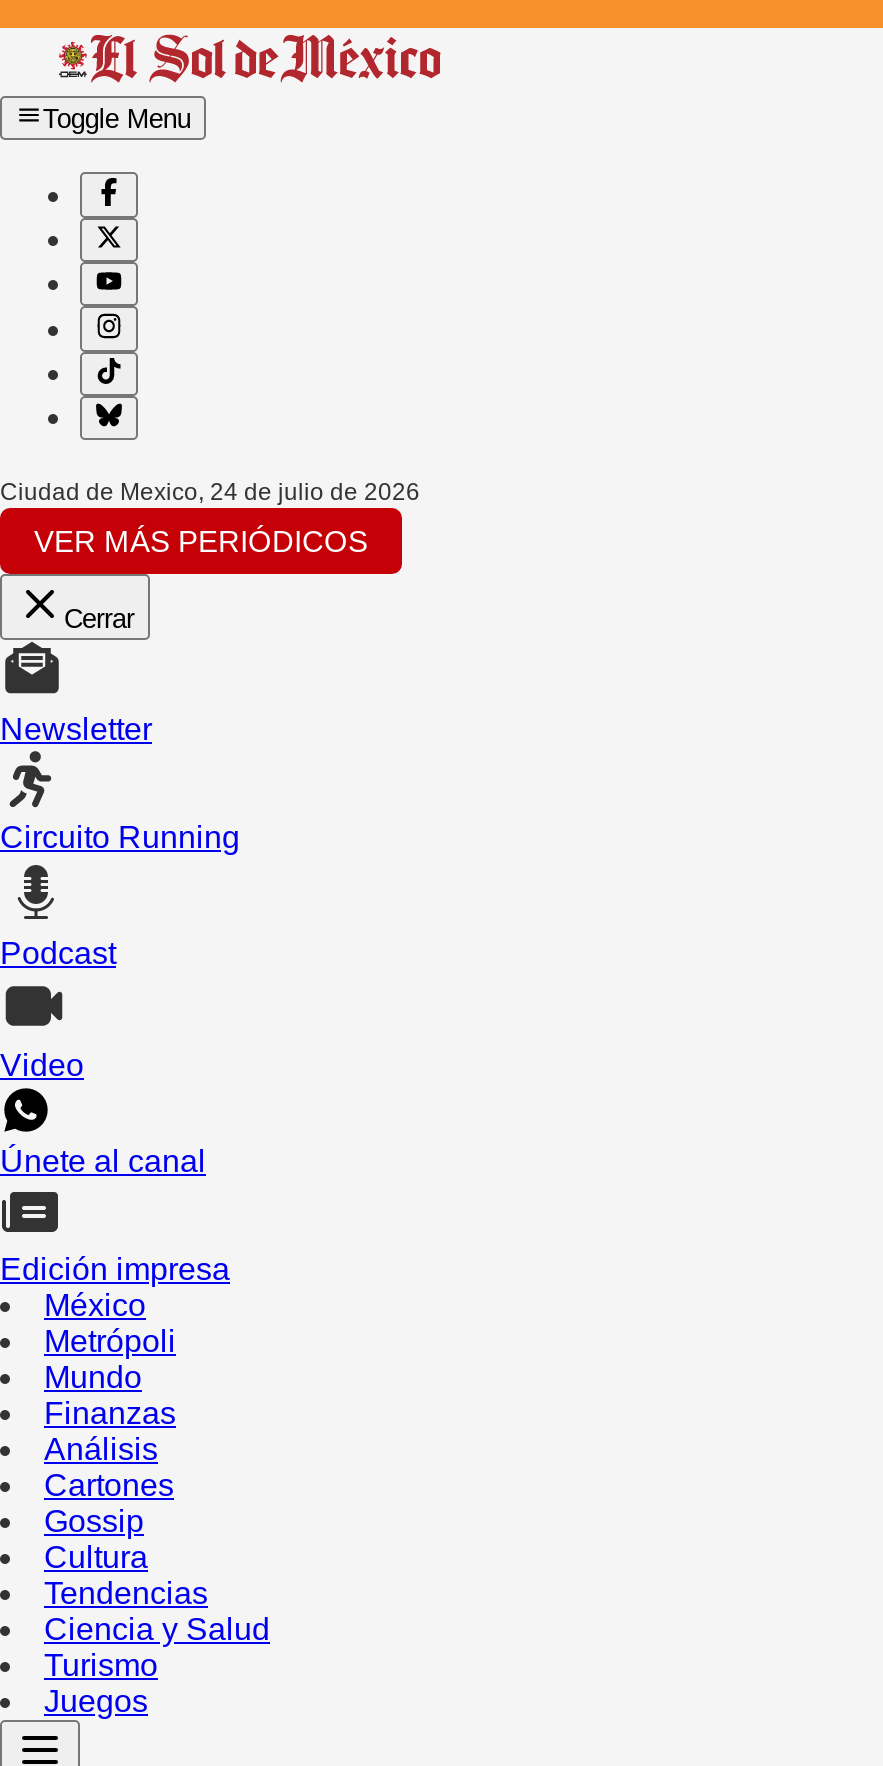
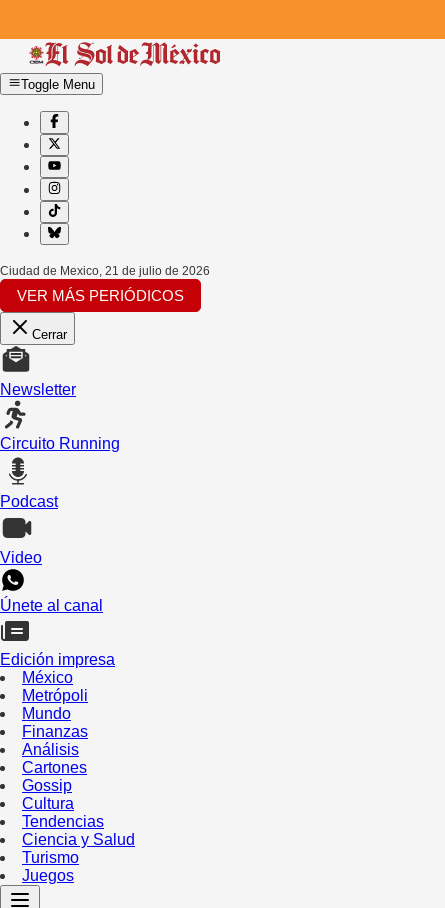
[0,479,420,507] Ciudad de Mexico, 24 de julio de 2026 -> [0,264,210,278] Ciudad de Mexico, 21 de julio de 2026

